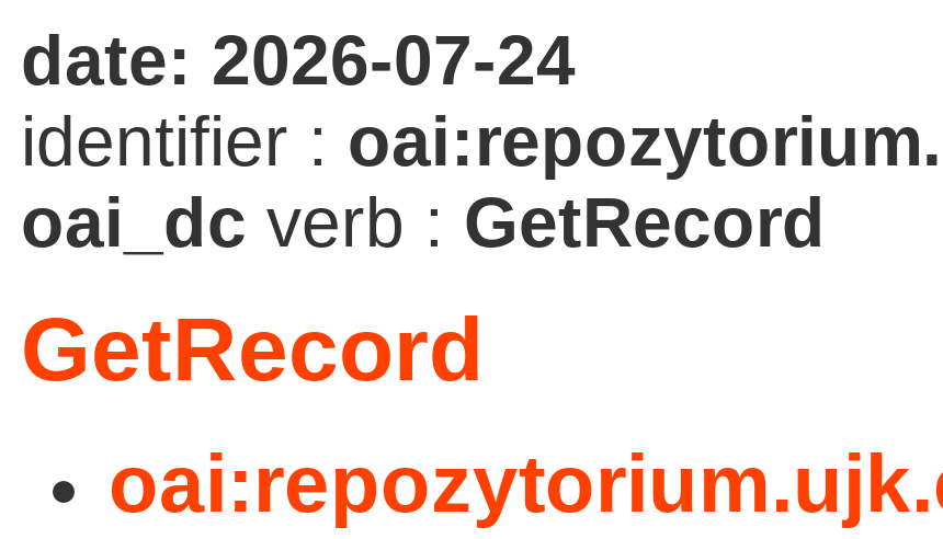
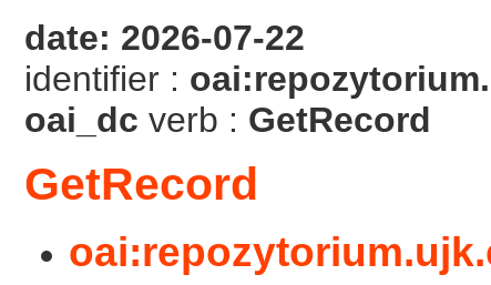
[21,20,576,99] date: 2026-07-24 -> [25,17,305,57] date: 2026-07-22

